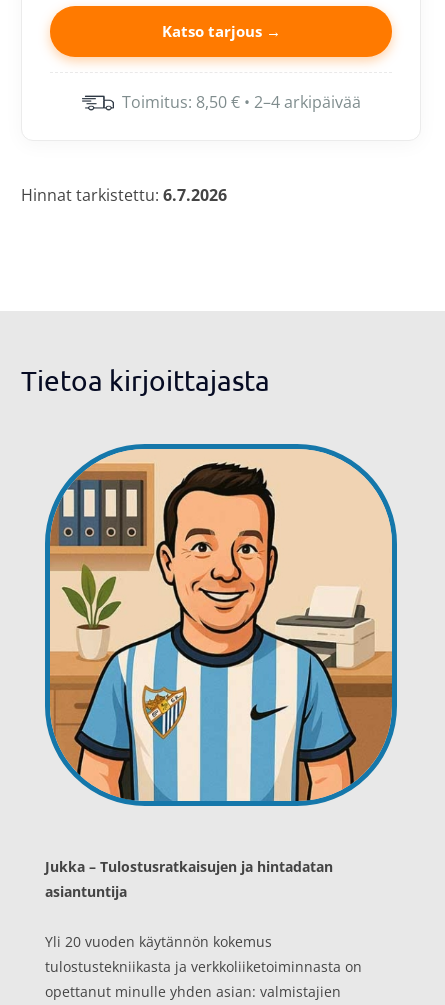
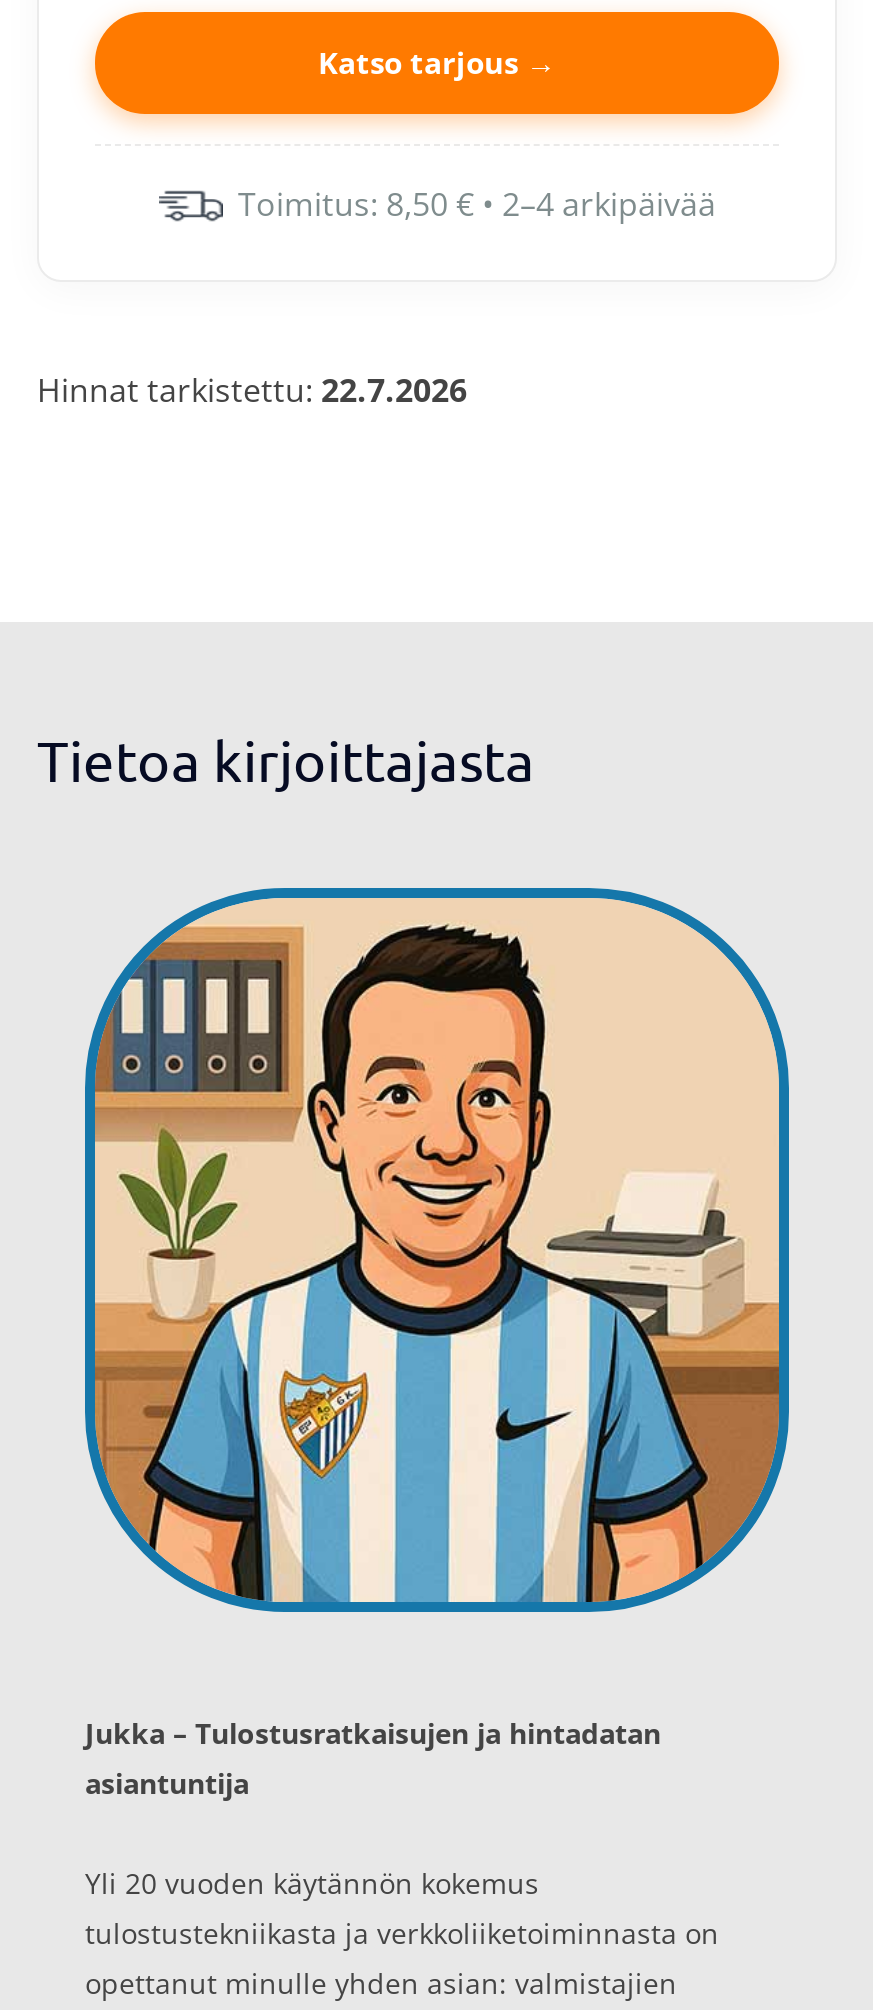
[21,183,227,205] Hinnat tarkistettu: 6.7.2026 -> [37,367,467,411] Hinnat tarkistettu: 22.7.2026

